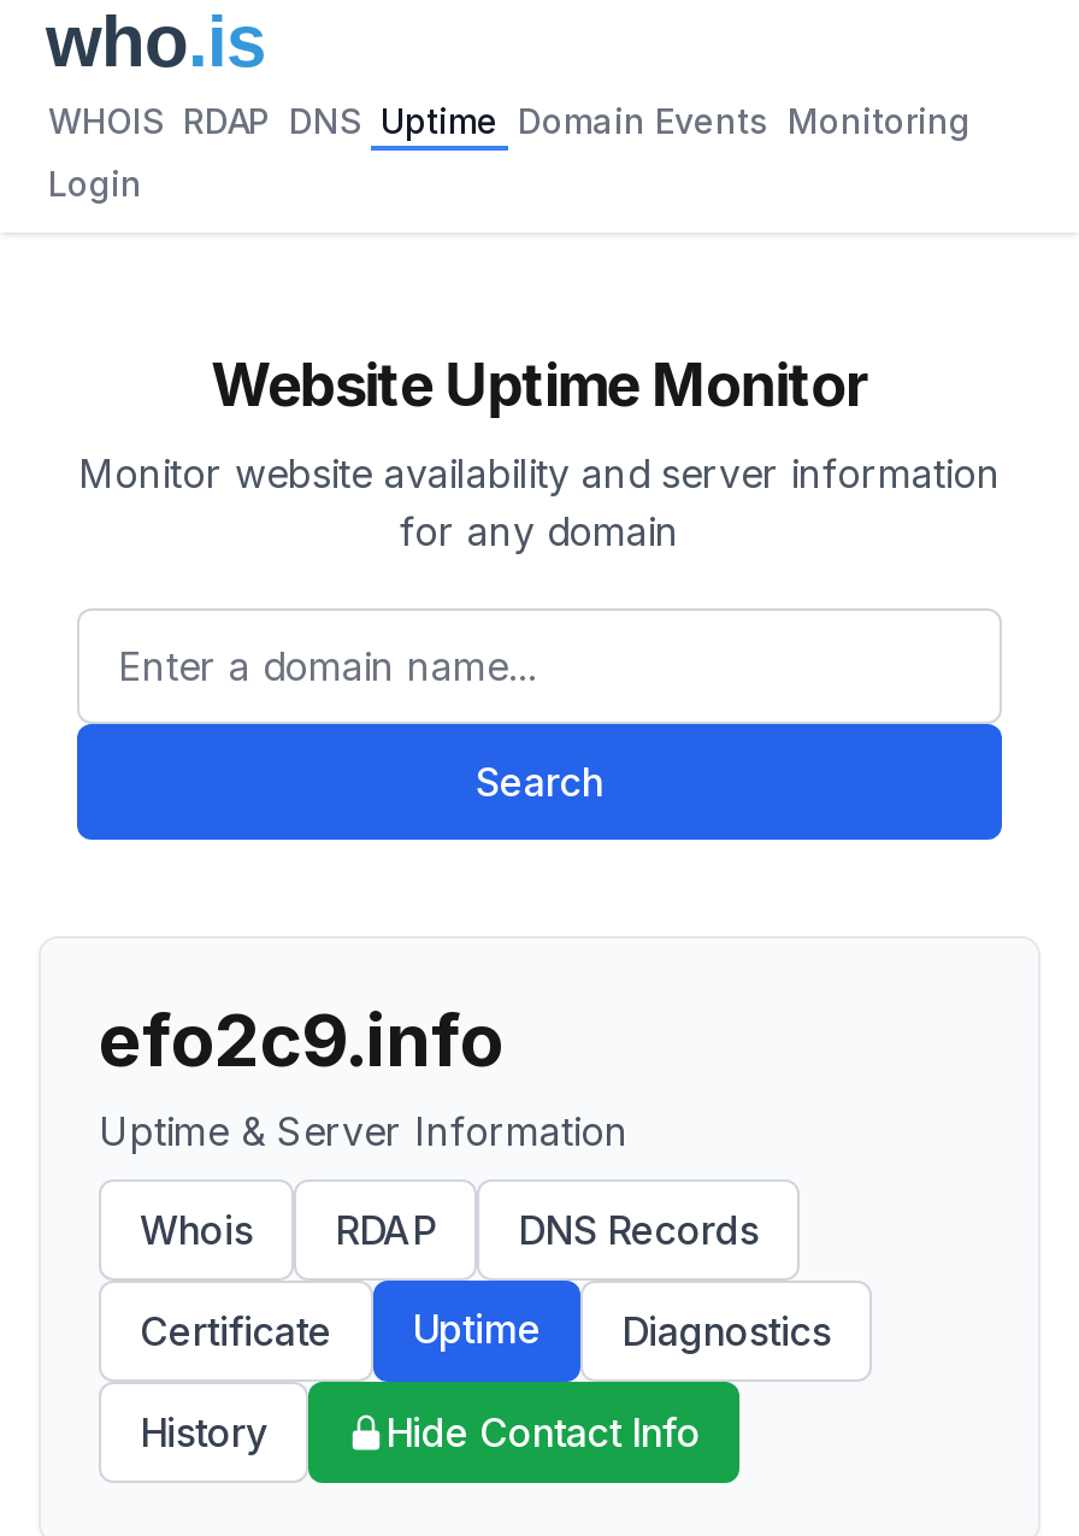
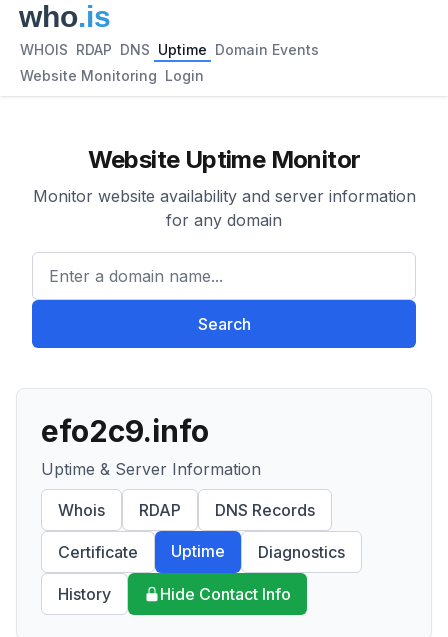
[48,100,971,141] WHOIS RDAP DNS Uptime Domain Events Monitoring -> [20,41,319,58] WHOIS RDAP DNS Uptime Domain Events
[48,163,142,204] Login -> [20,67,204,84] Website Monitoring Login

